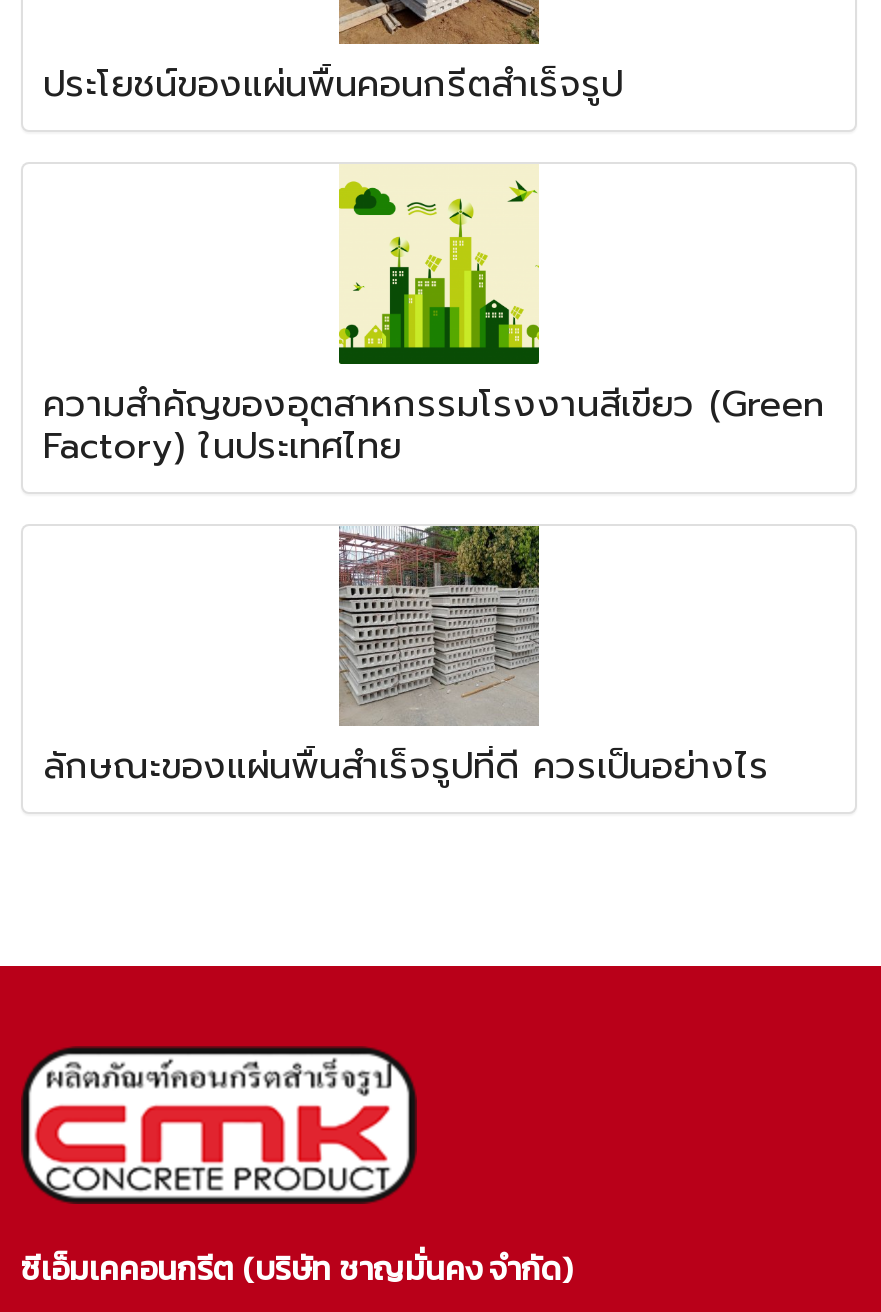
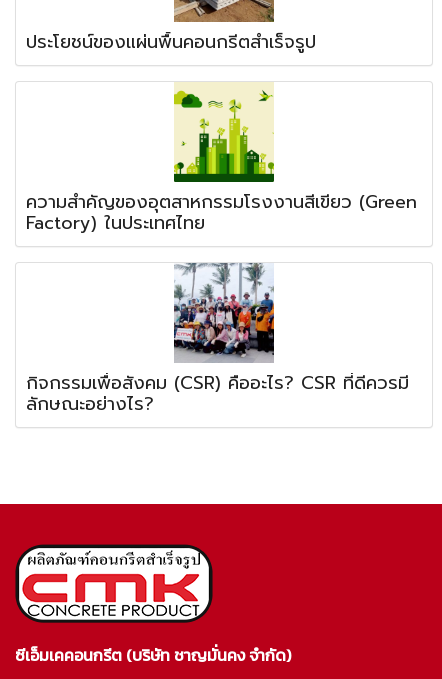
[43,524,769,795] [image] | ลักษณะของแผ่นพื้นสำเร็จรูปที่ดี ควรเป็นอย่างไร -> [26,262,409,418] [image] | กิจกรรมเพื่อสังคม (CSR) คืออะไร? CSR ที่ดีควรมี | ลักษณะอย่างไร?

